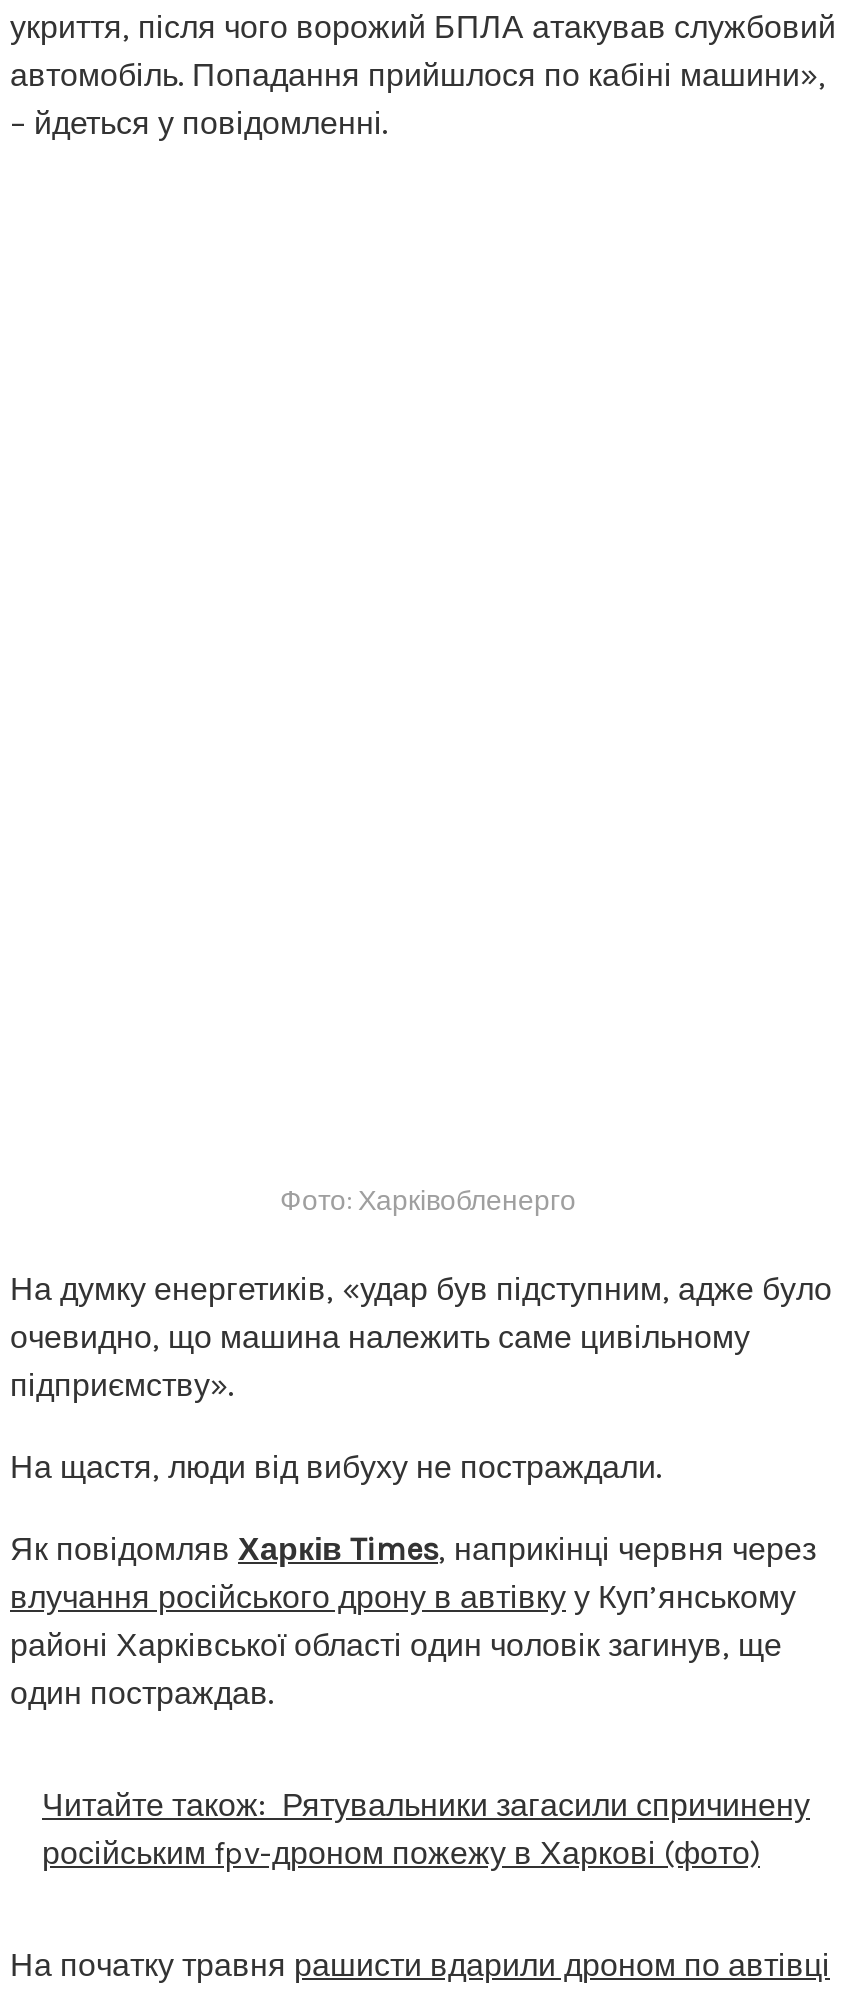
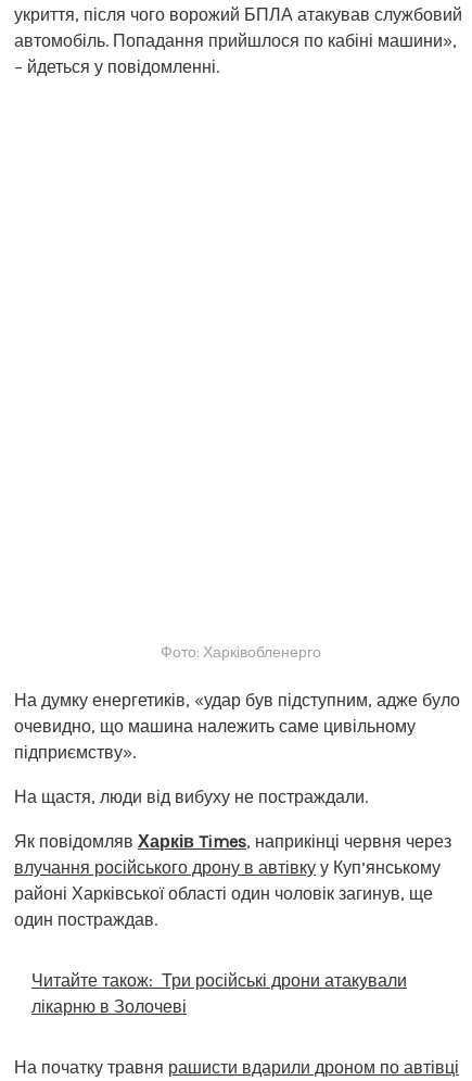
[42,1785,810,1871] Читайте також: Рятувальники загасили спричинену | російським fpv-дроном пожежу в Харкові (фото) -> [31,970,407,1016] Читайте також: Три російські дрони атакували | лікарню в Золочеві

